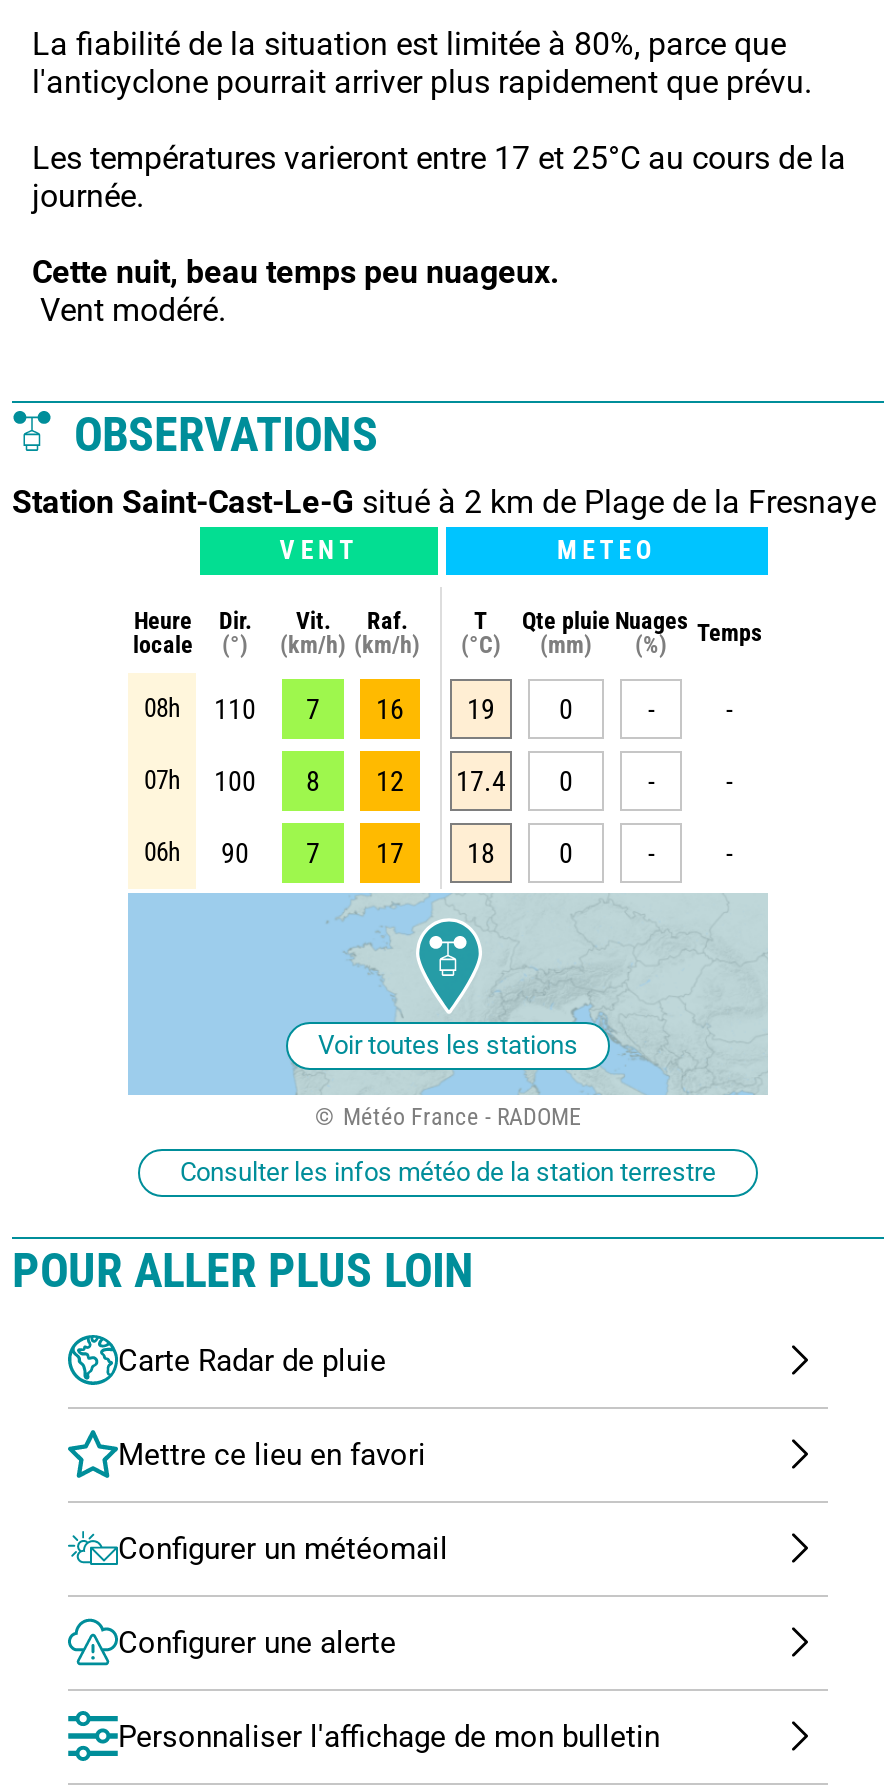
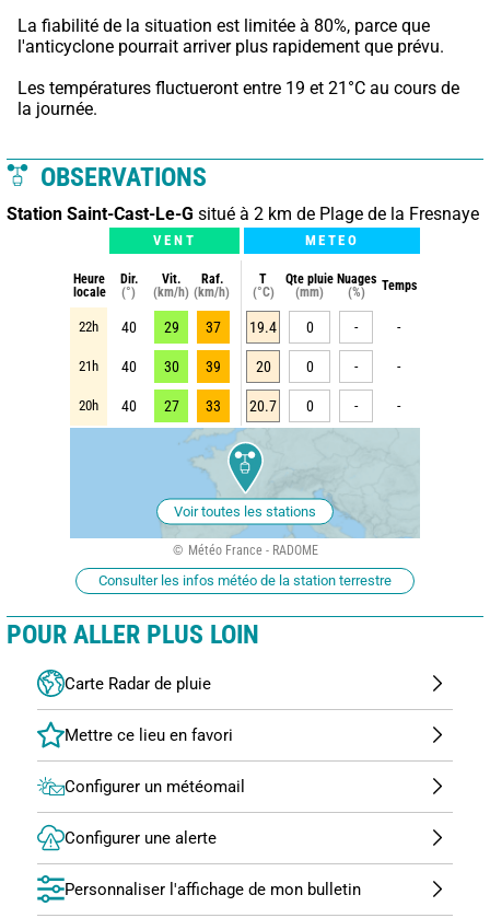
[32,139,846,329] Les températures varieront entre 17 et 25°C au cours de la | journée. | Cette nuit, beau temps peu nuageux. | Vent modéré. -> [17,77,459,119] Les températures fluctueront entre 19 et 21°C au cours de | la journée.
[144,692,495,724] 08h | 110 | 7 | 16 | 19 -> [79,318,277,336] 22h | 40 | 29 | 37 | 19.4
[144,764,506,796] 07h | 100 | 8 | 12 | 17.4 -> [79,357,271,375] 21h | 40 | 30 | 39 | 20
[144,836,495,868] 06h | 90 | 7 | 17 | 18 -> [79,397,277,414] 20h | 40 | 27 | 33 | 20.7

